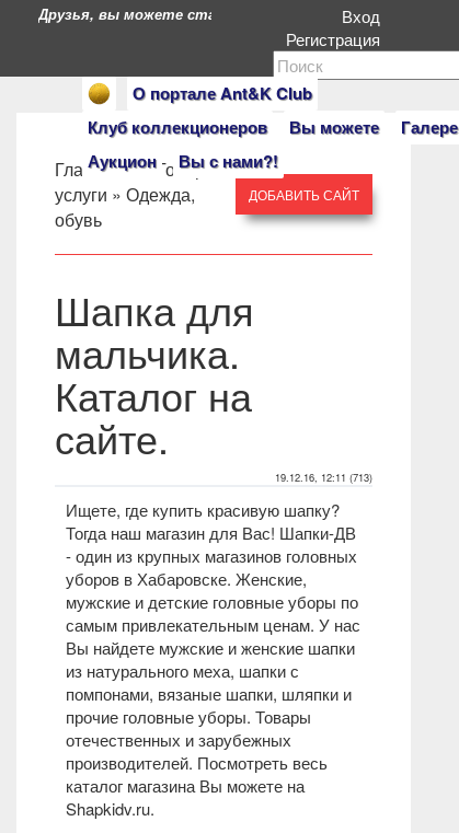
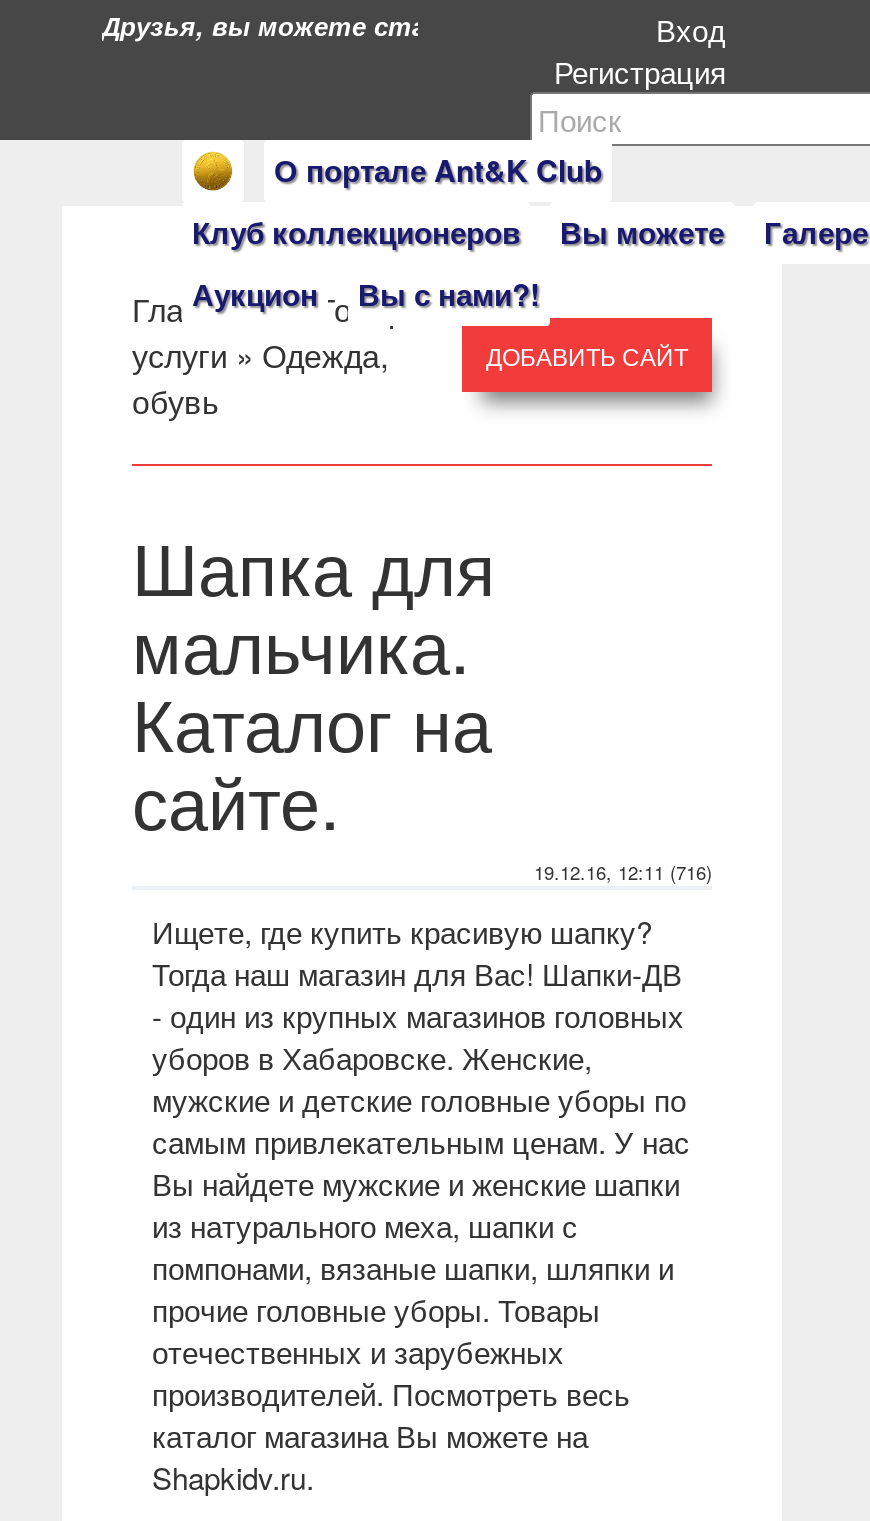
[275,470,372,485] 19.12.16, 12:11 (713) -> [534,858,712,886] 19.12.16, 12:11 (716)

